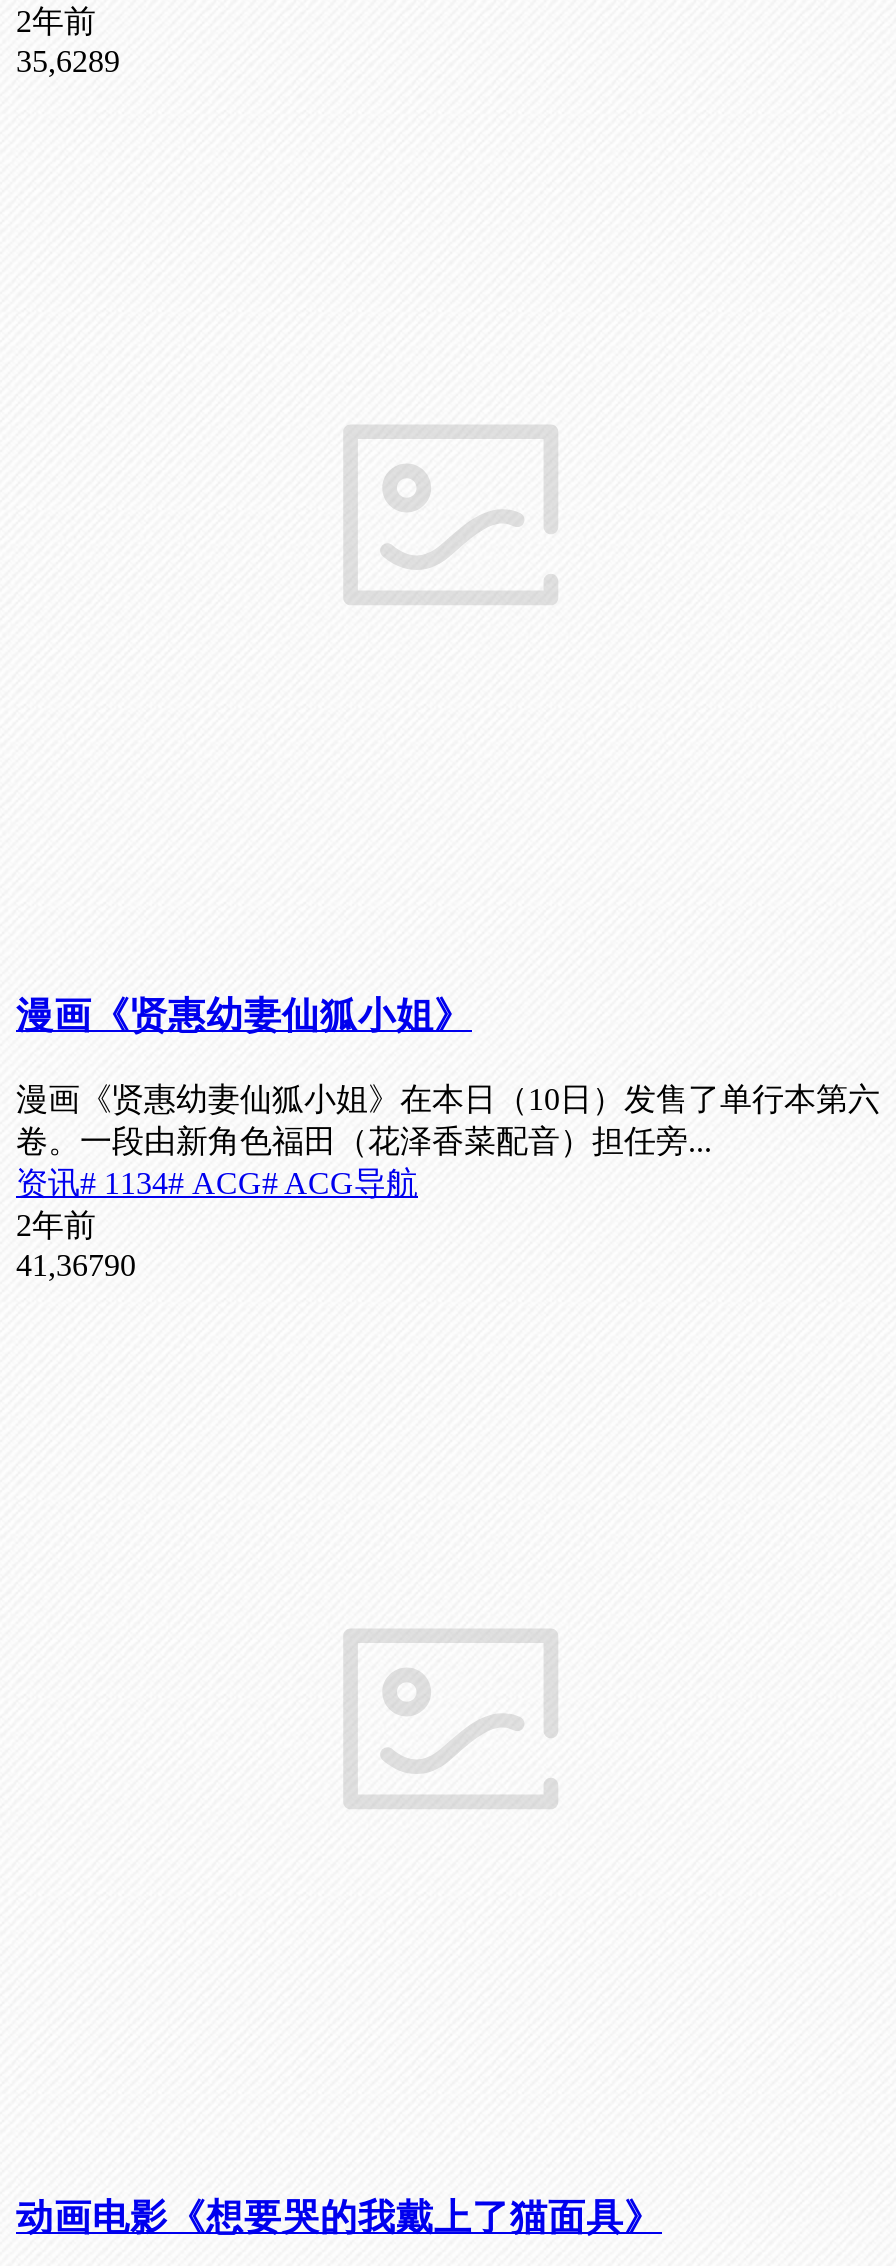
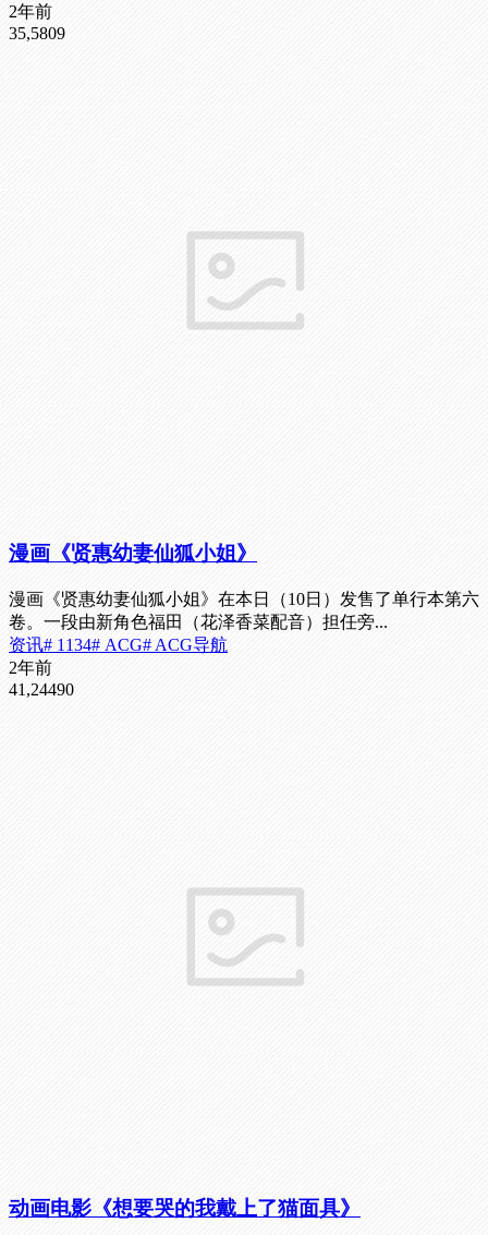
[16,45,120,79] 35,6289 -> [9,24,65,43] 35,5809
[16,1248,136,1282] 41,36790 -> [9,680,74,698] 41,24490

